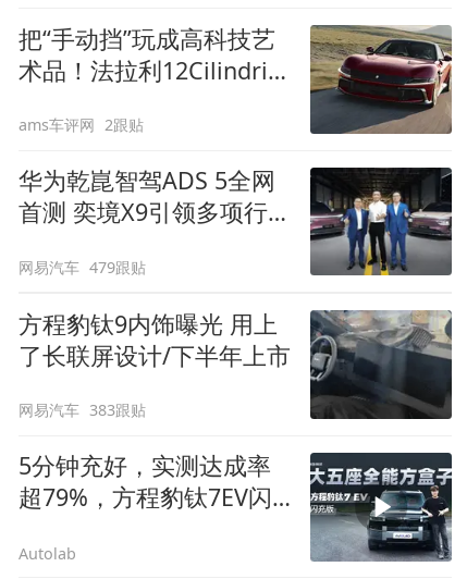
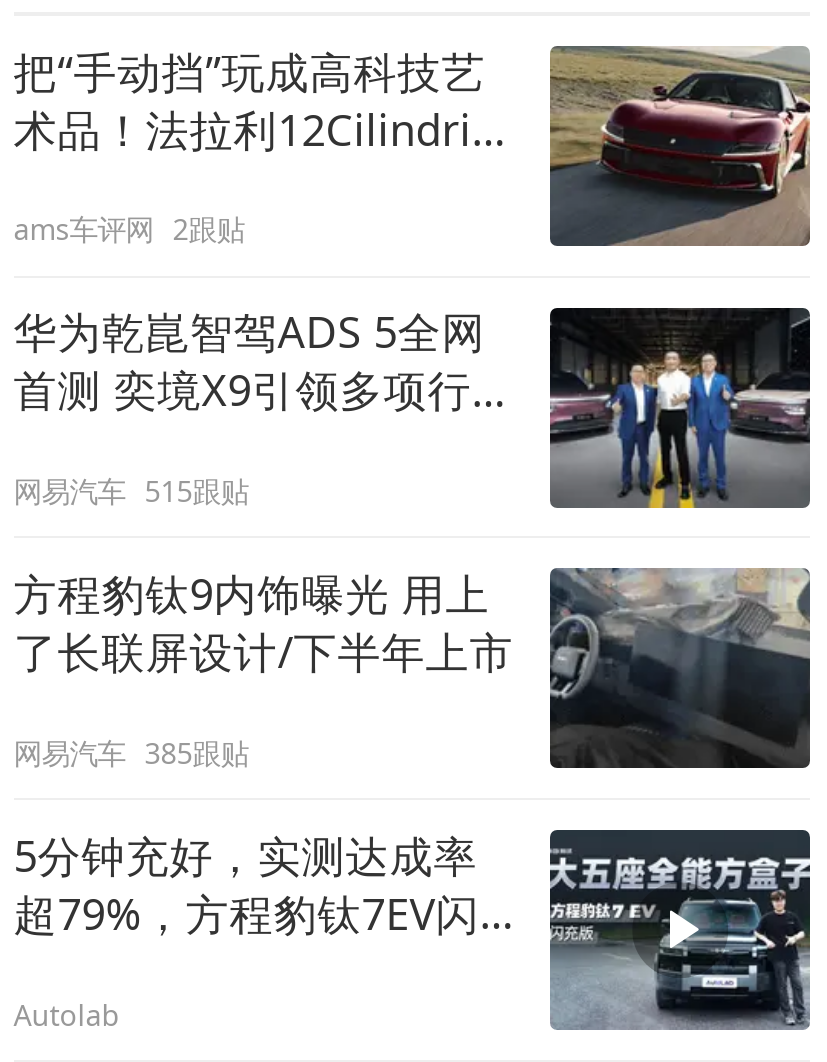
[18,257,146,277] 网易汽车 479跟贴 -> [13,471,249,509] 网易汽车 515跟贴
[18,400,146,420] 网易汽车 383跟贴 -> [13,733,249,771] 网易汽车 385跟贴

